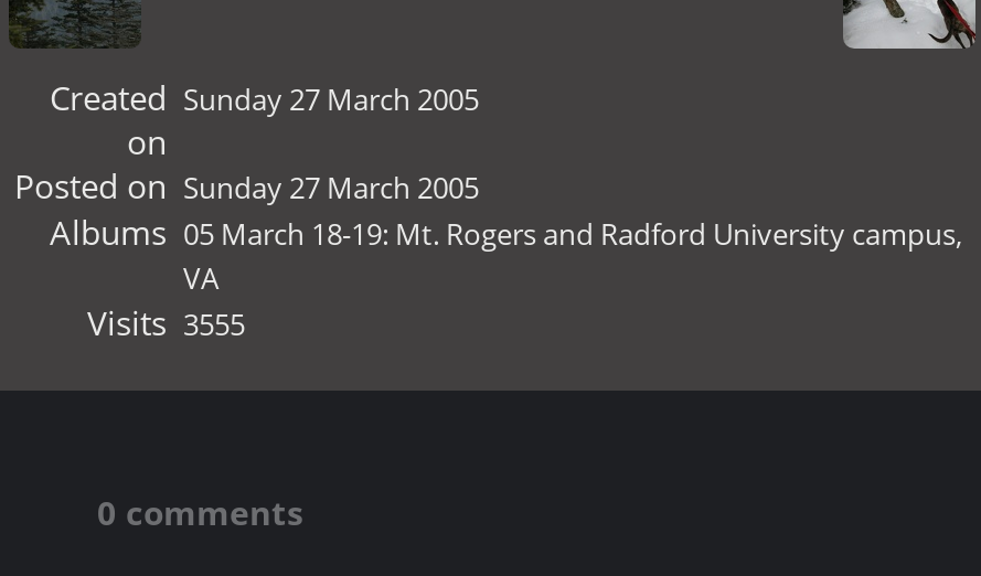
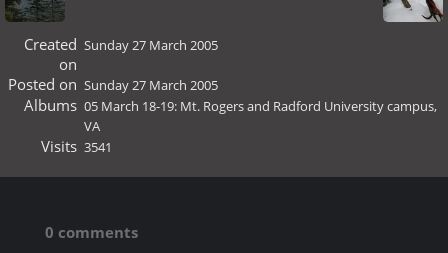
[87,300,245,344] Visits 3555 -> [40,136,112,156] Visits 3541

